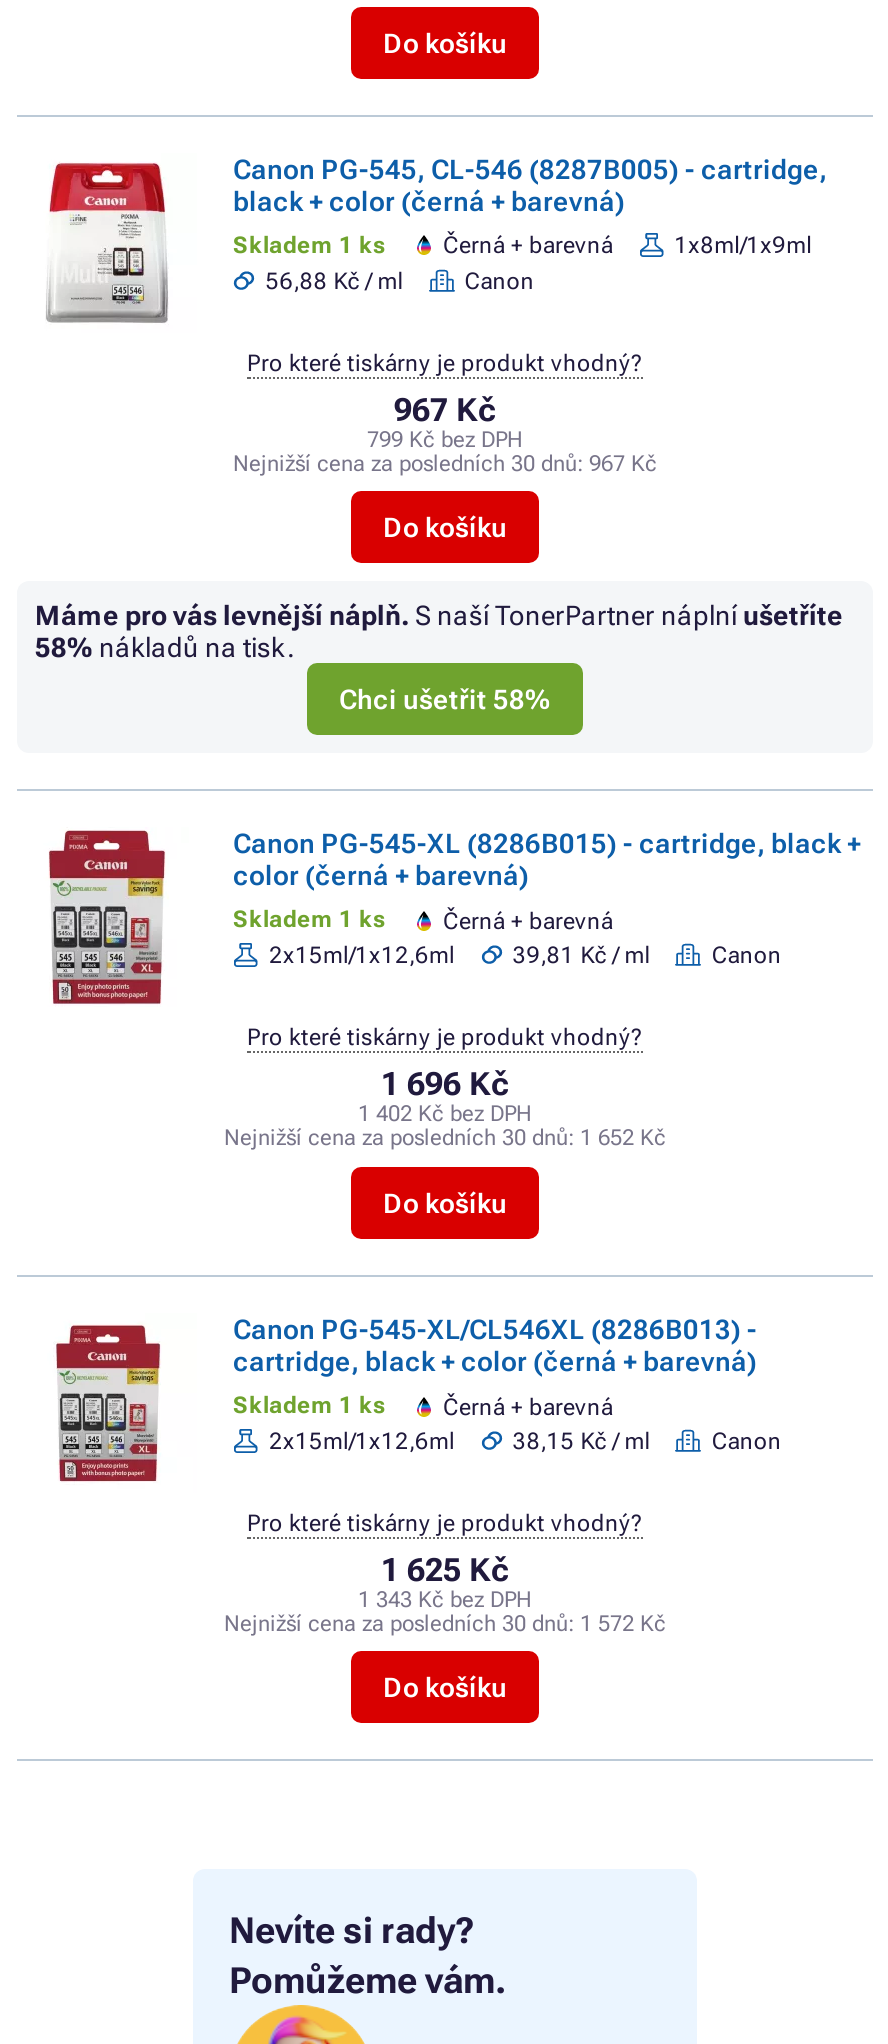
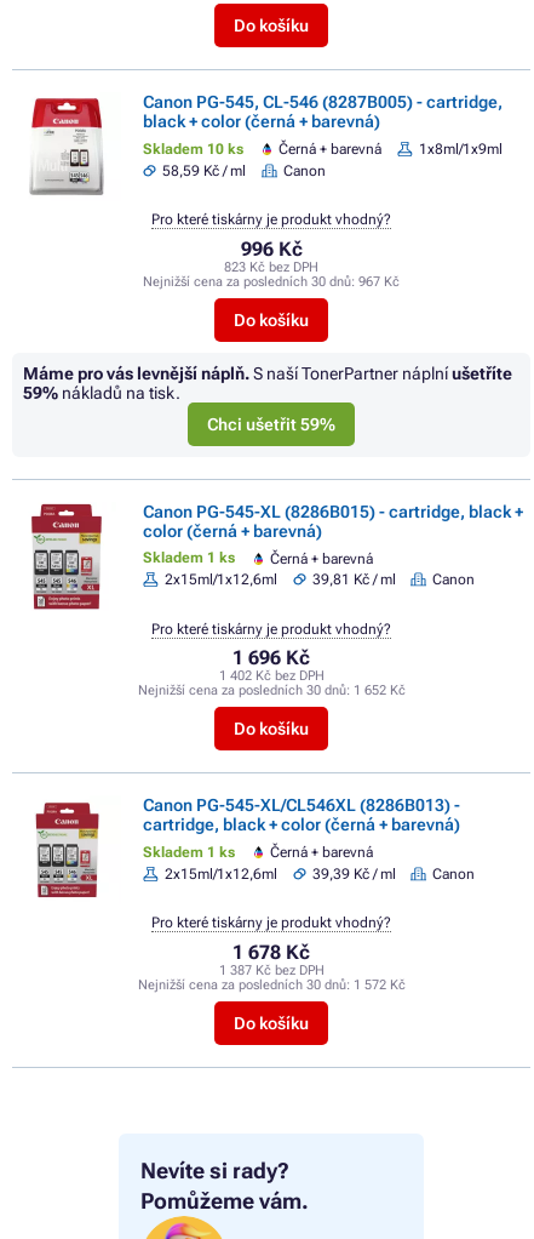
[233,231,385,259] Skladem 1 ks -> [143,140,243,157] Skladem 10 ks
[265,267,403,295] 56,88 Kč / ml -> [163,162,246,179] 58,59 Kč / ml
[394,391,496,429] 967 Kč -> [240,237,302,260] 996 Kč
[367,427,523,453] 799 Kč bez DPH -> [224,259,318,275] 823 Kč bez DPH
[35,631,295,663] 58% nákladů na tisk. -> [23,383,180,402] 59% nákladů na tisk.
[339,683,551,715] Chci ušetřit 58% -> [207,414,335,434] Chci ušetřit 59%
[513,1427,651,1455] 38,15 Kč / ml -> [312,865,396,882] 39,39 Kč / ml
[381,1551,509,1589] 1 625 Kč -> [232,940,310,963] 1 678 Kč
[358,1587,532,1613] 1 343 Kč bez DPH -> [219,962,324,978] 1 387 Kč bez DPH

